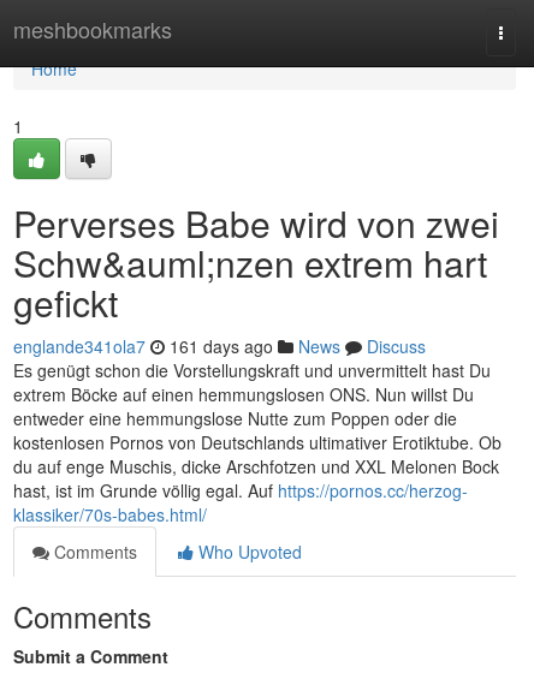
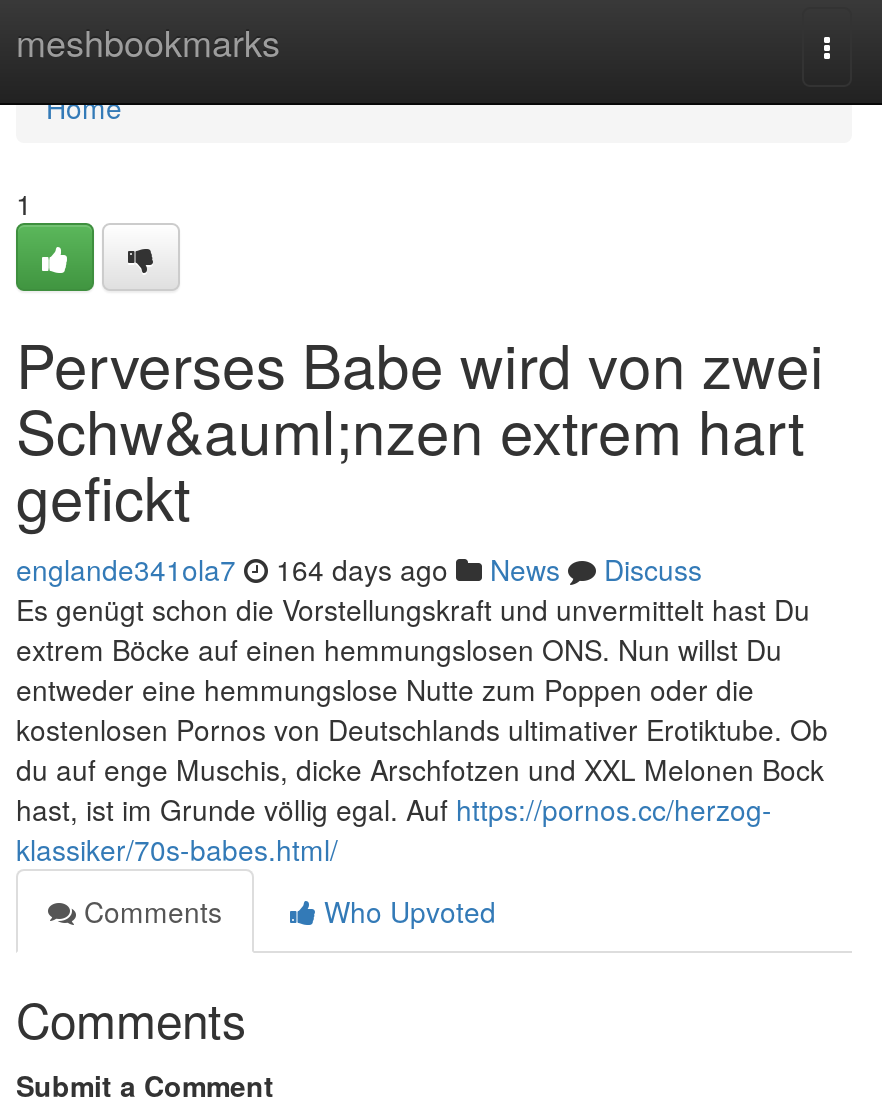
[13,334,426,358] englande341ola7 161 days ago News Discuss -> [16,549,702,589] englande341ola7 164 days ago News Discuss

